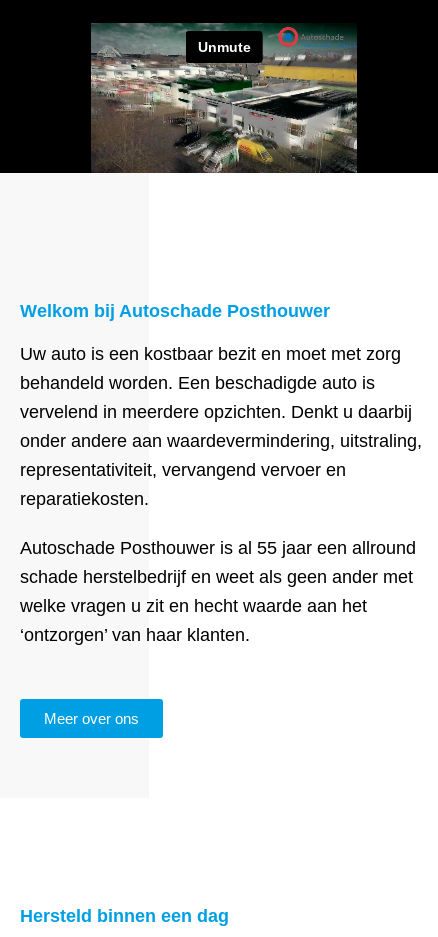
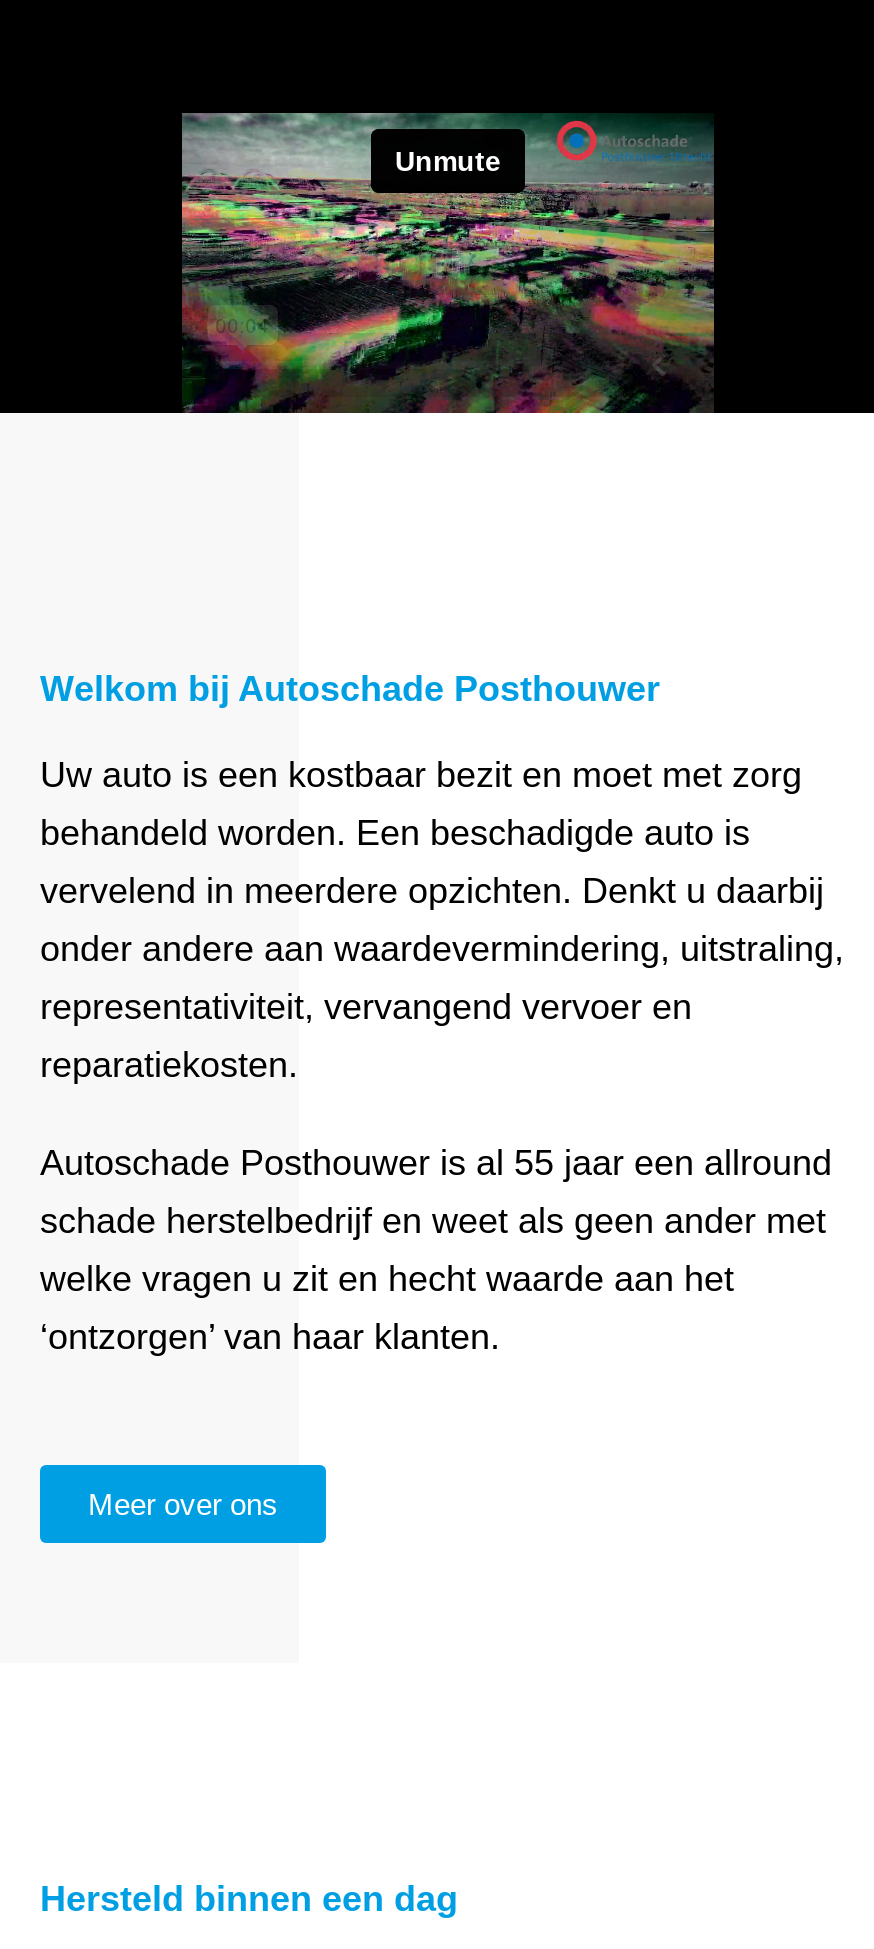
[92,23,358,173] [image] -> [182,113,714,415] [image]

